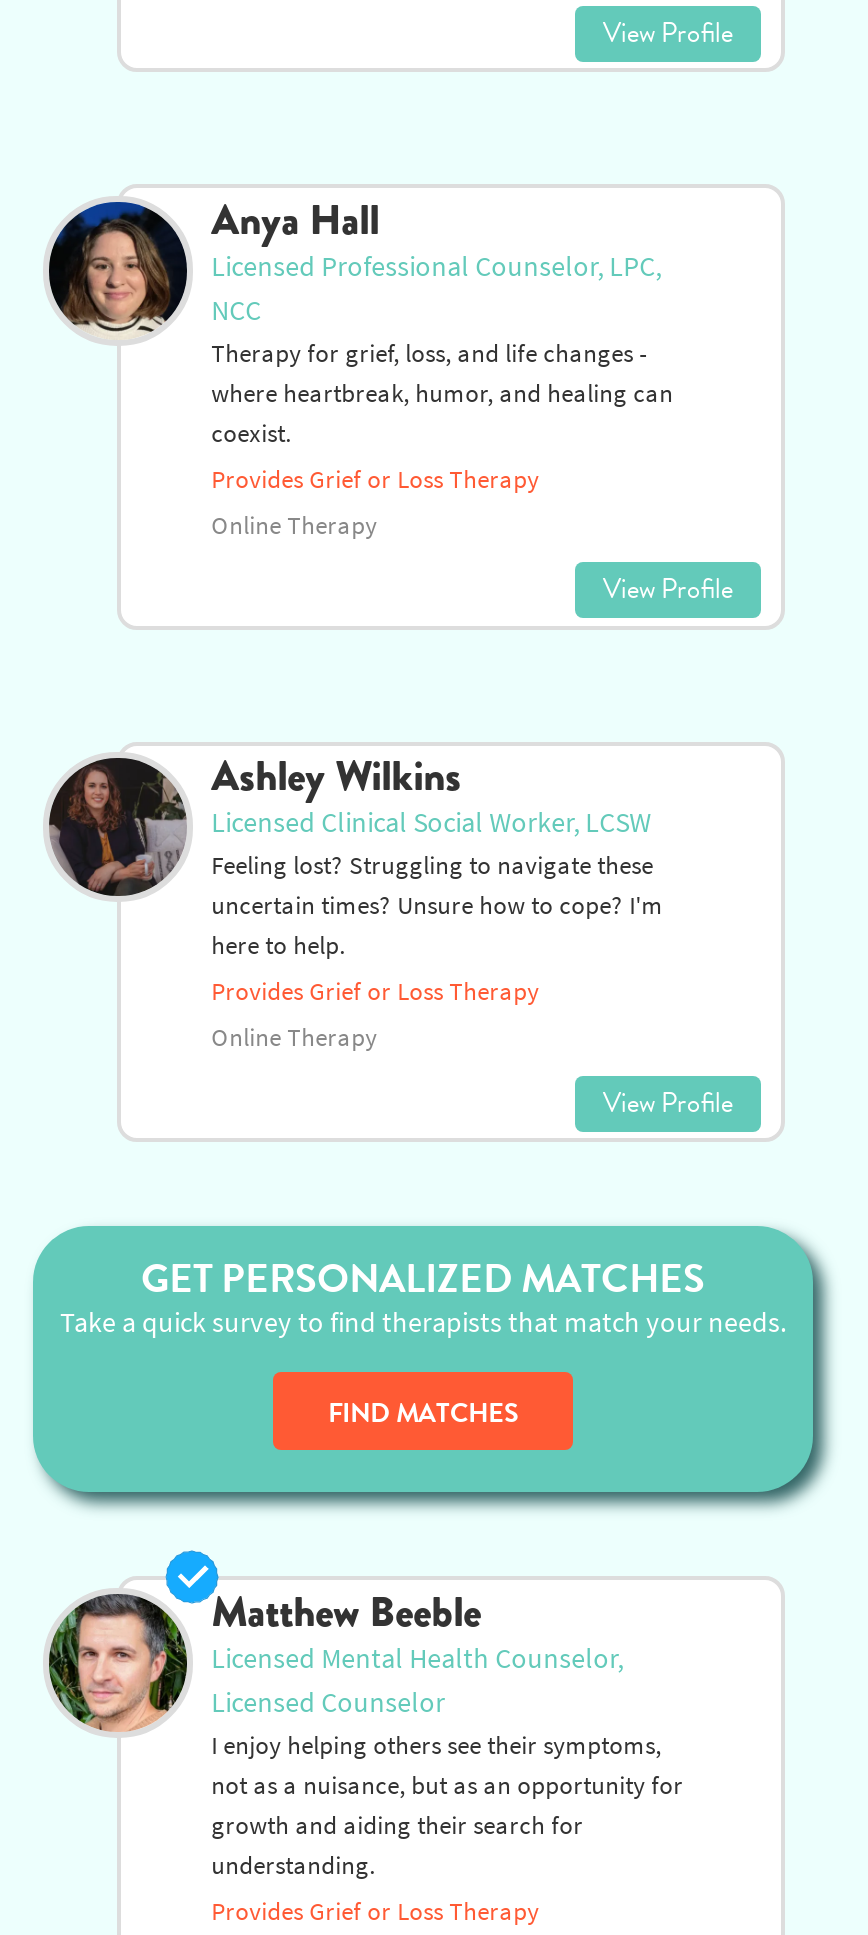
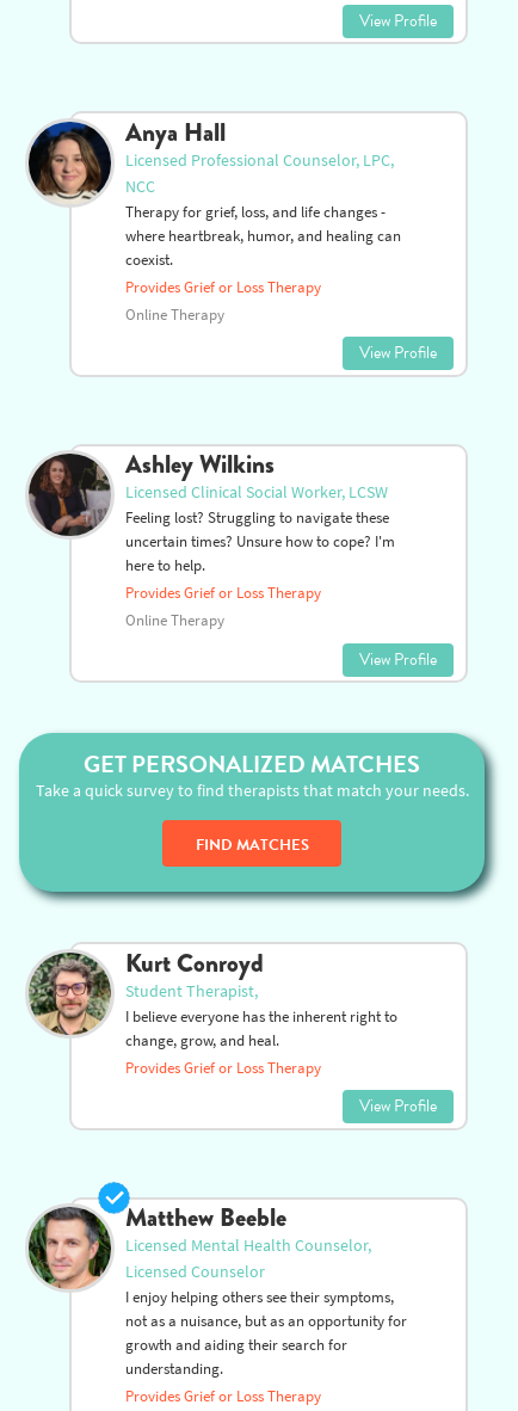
none -> [30,945,437,1119] [image] | Kurt Conroyd | Student Therapist, | I believe everyone has the inherent right to | change, grow, and heal. | Provides Grief or Loss Therapy | View Profile

